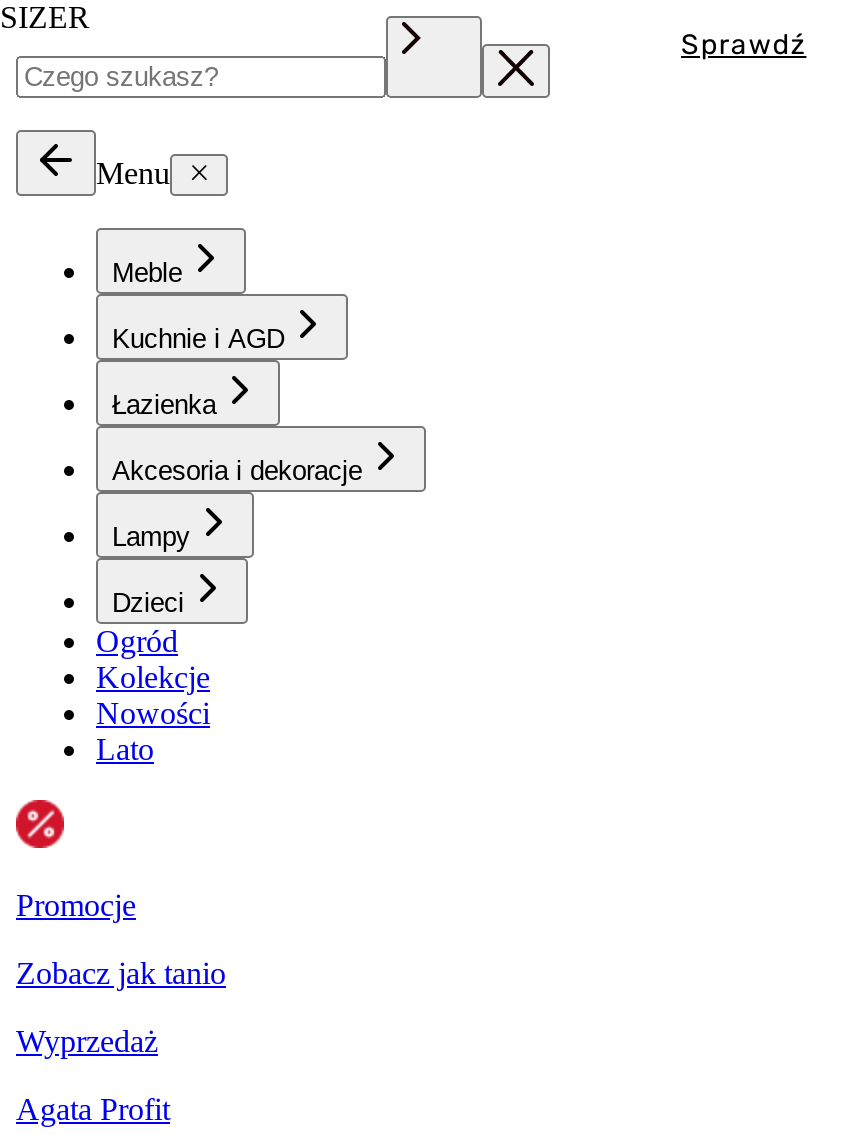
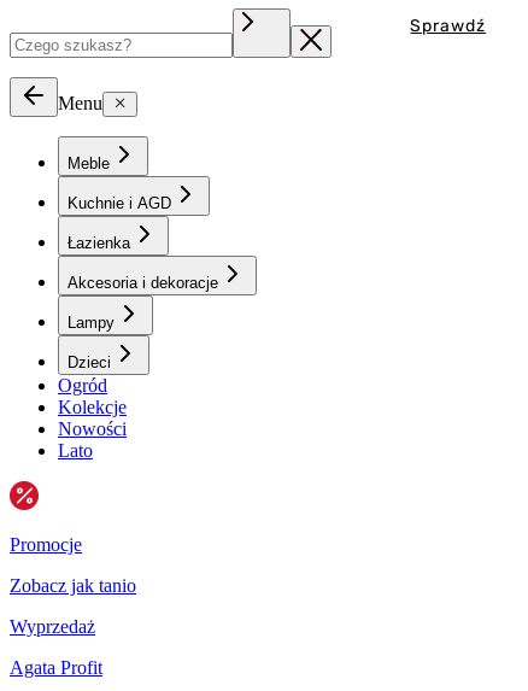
[0,0,90,34] SIZER -> none

